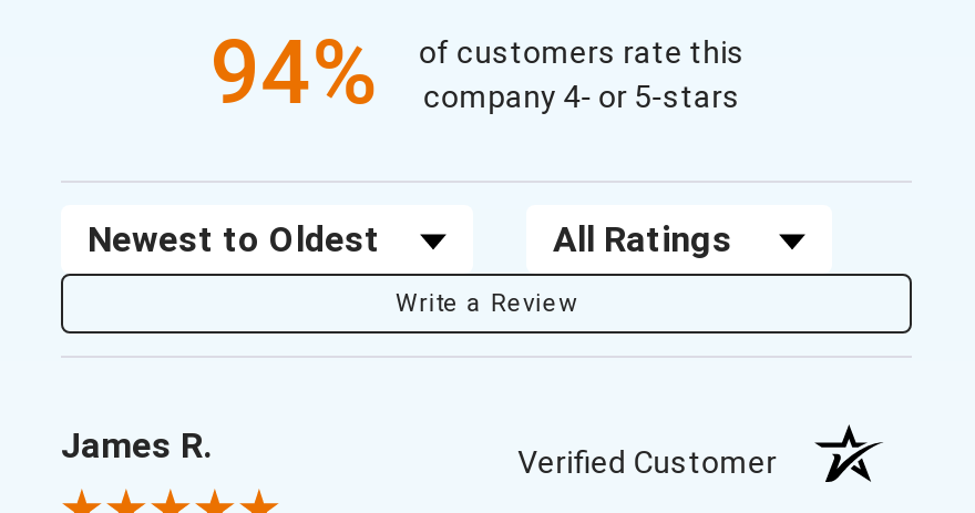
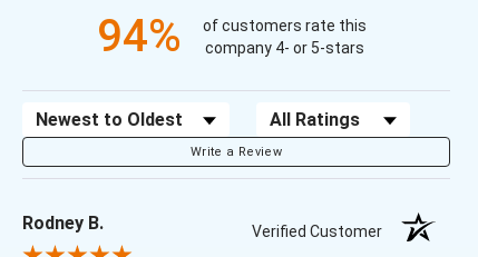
[61,425,212,467] James R. -> [22,213,104,234] Rodney B.

